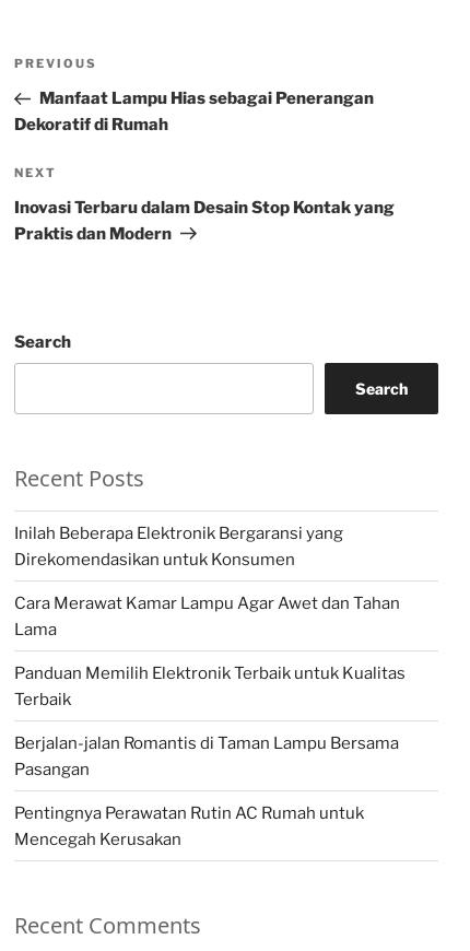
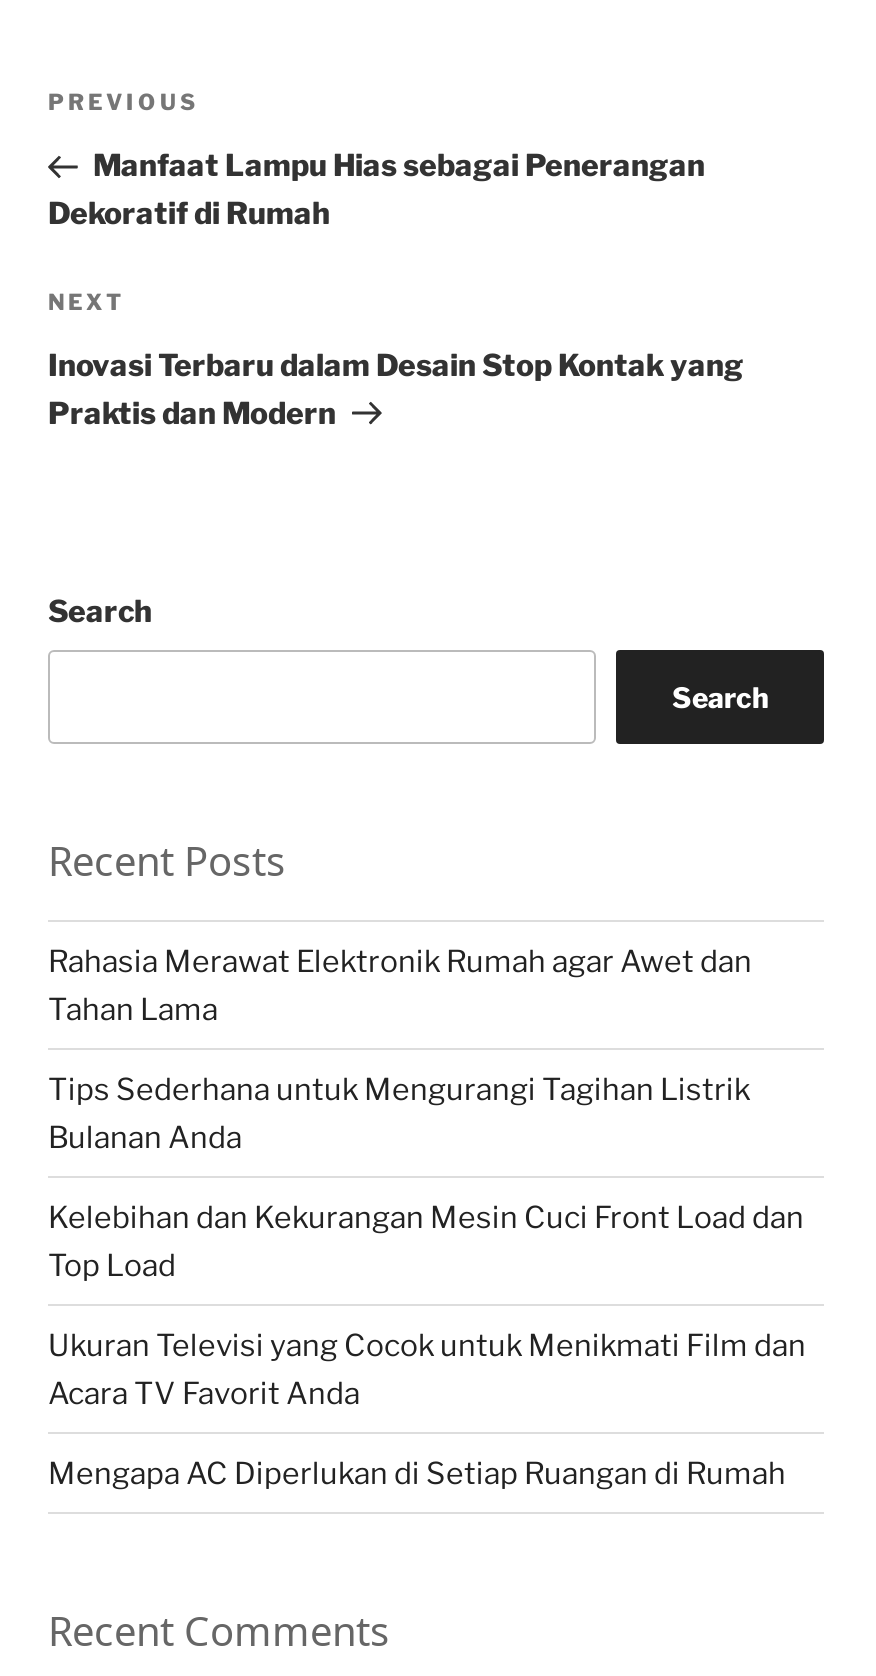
[14,523,343,569] Inilah Beberapa Elektronik Bergaransi yang | Direkomendasikan untuk Konsumen -> [48,944,752,1028] Rahasia Merawat Elektronik Rumah agar Awet dan | Tahan Lama
[14,593,400,639] Cara Merawat Kamar Lampu Agar Awet dan Tahan | Lama -> [48,1072,750,1156] Tips Sederhana untuk Mengurangi Tagihan Listrik | Bulanan Anda
[14,663,406,709] Panduan Memilih Elektronik Terbaik untuk Kualitas | Terbaik -> [48,1200,804,1284] Kelebihan dan Kekurangan Mesin Cuci Front Load dan | Top Load
[14,733,399,779] Berjalan-jalan Romantis di Taman Lampu Bersama | Pasangan -> [48,1328,806,1412] Ukuran Televisi yang Cocok untuk Menikmati Film dan | Acara TV Favorit Anda
[14,803,364,849] Pentingnya Perawatan Rutin AC Rumah untuk | Mencegah Kerusakan -> [48,1456,786,1492] Mengapa AC Diperlukan di Setiap Ruangan di Rumah

